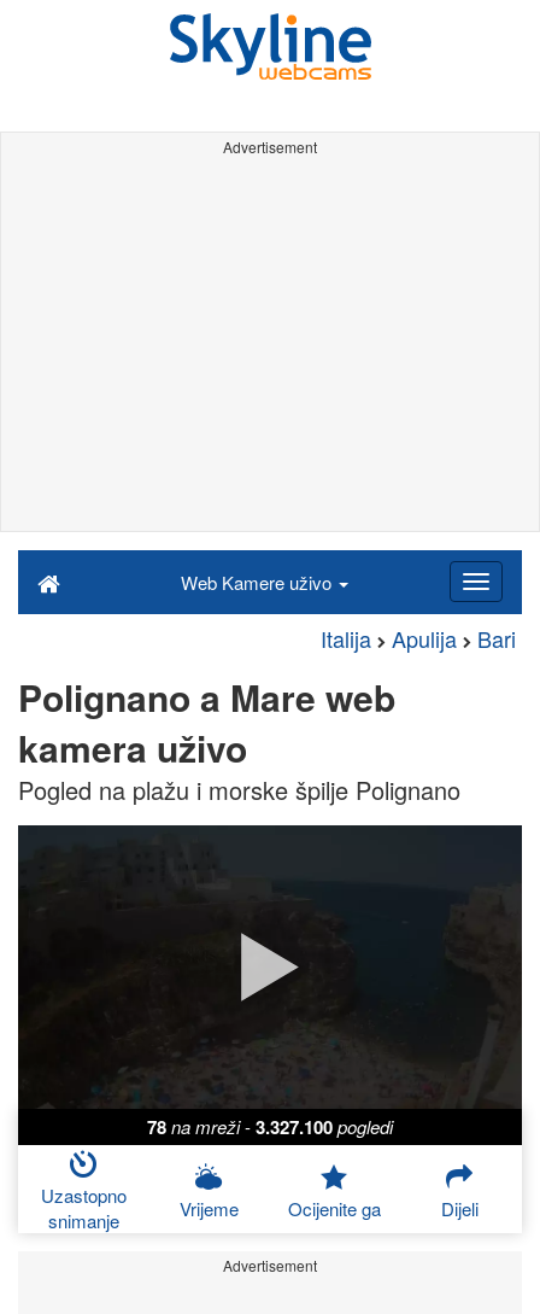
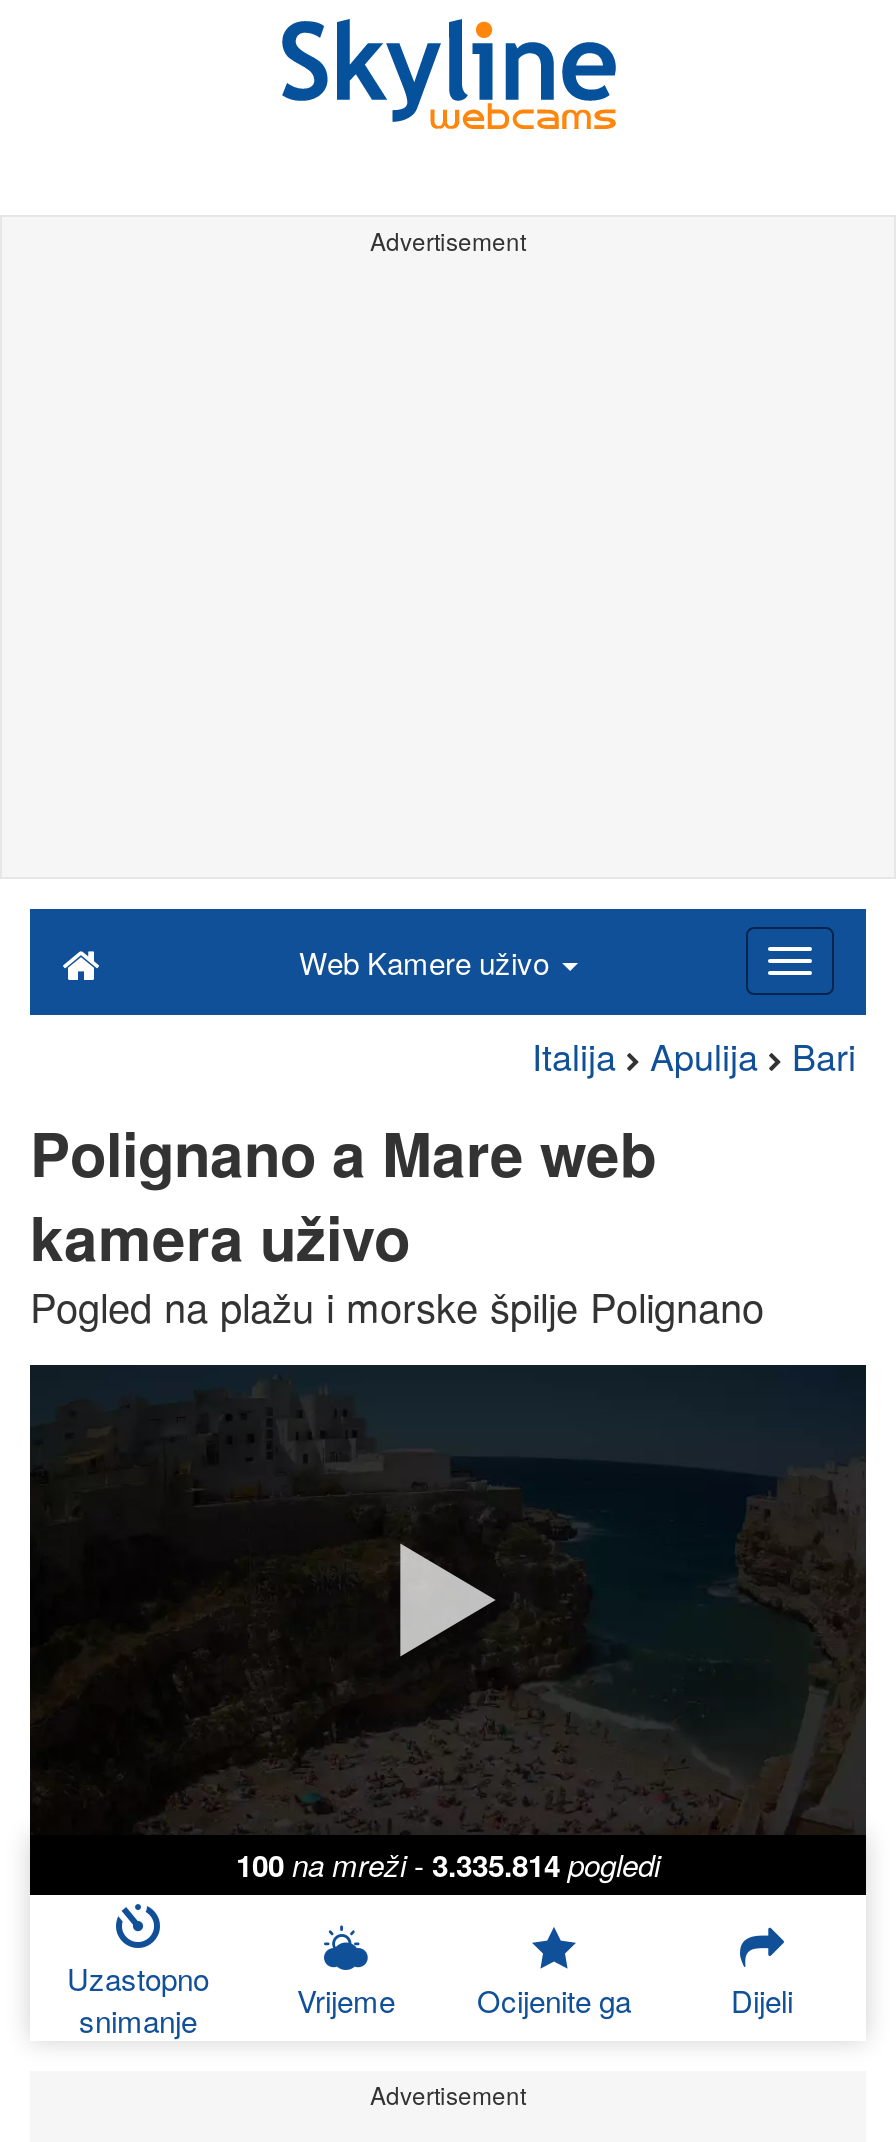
[147,1114,393,1140] 78 na mreži - 3.327.100 pogledi -> [236,1843,660,1887] 100 na mreži - 3.335.814 pogledi

